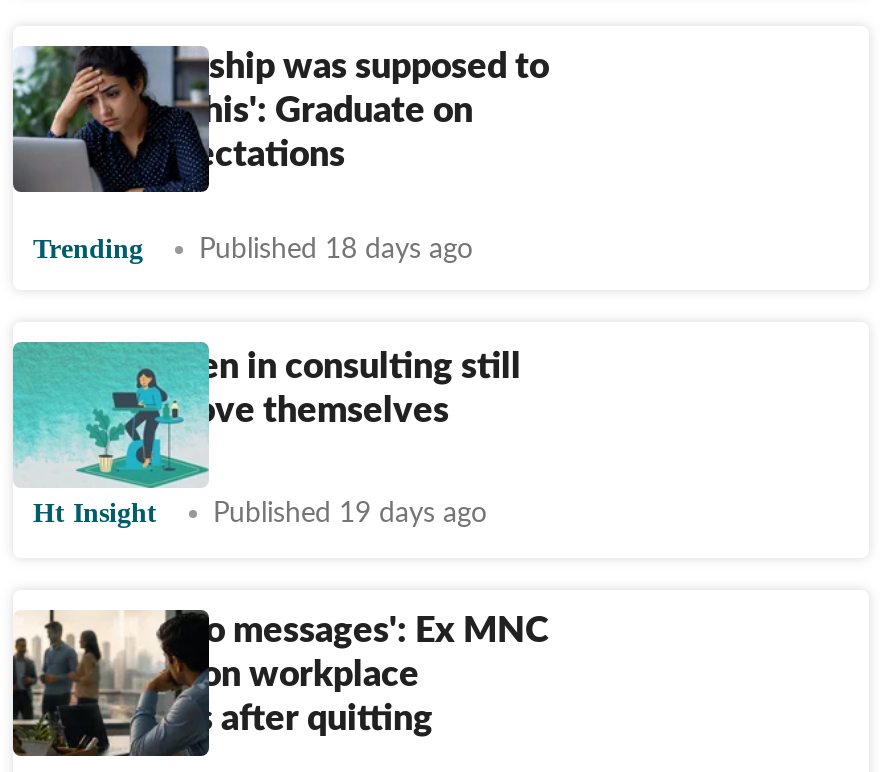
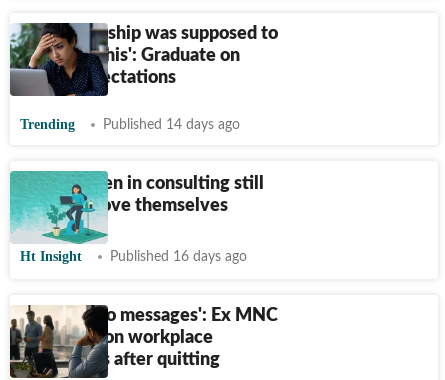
[199,236,473,264] Published 18 days ago -> [103,118,240,132] Published 14 days ago
[213,500,487,528] Published 19 days ago -> [110,250,247,264] Published 16 days ago

